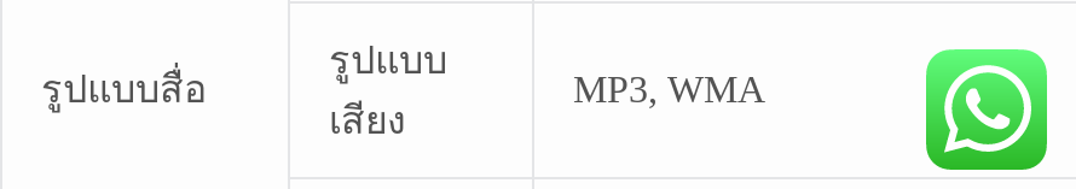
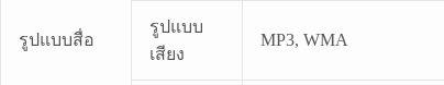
[924,46,1049,173] [image] -> none

